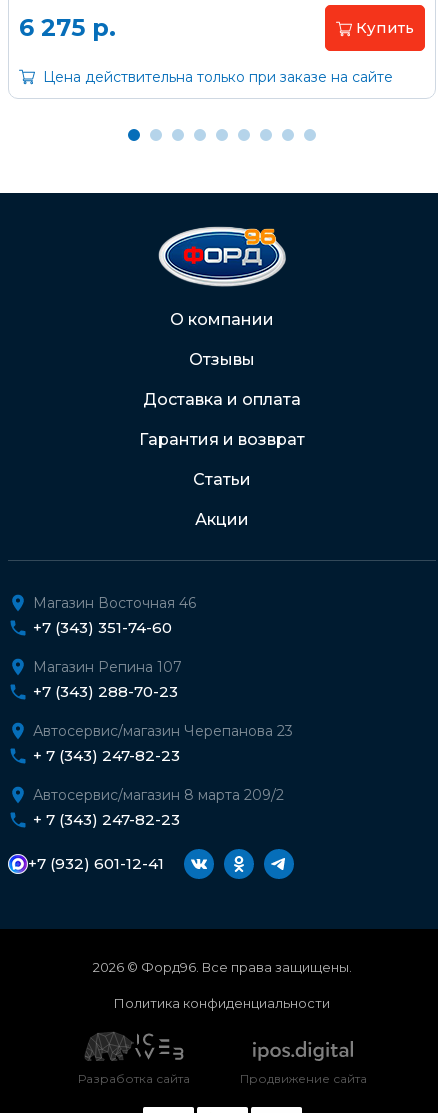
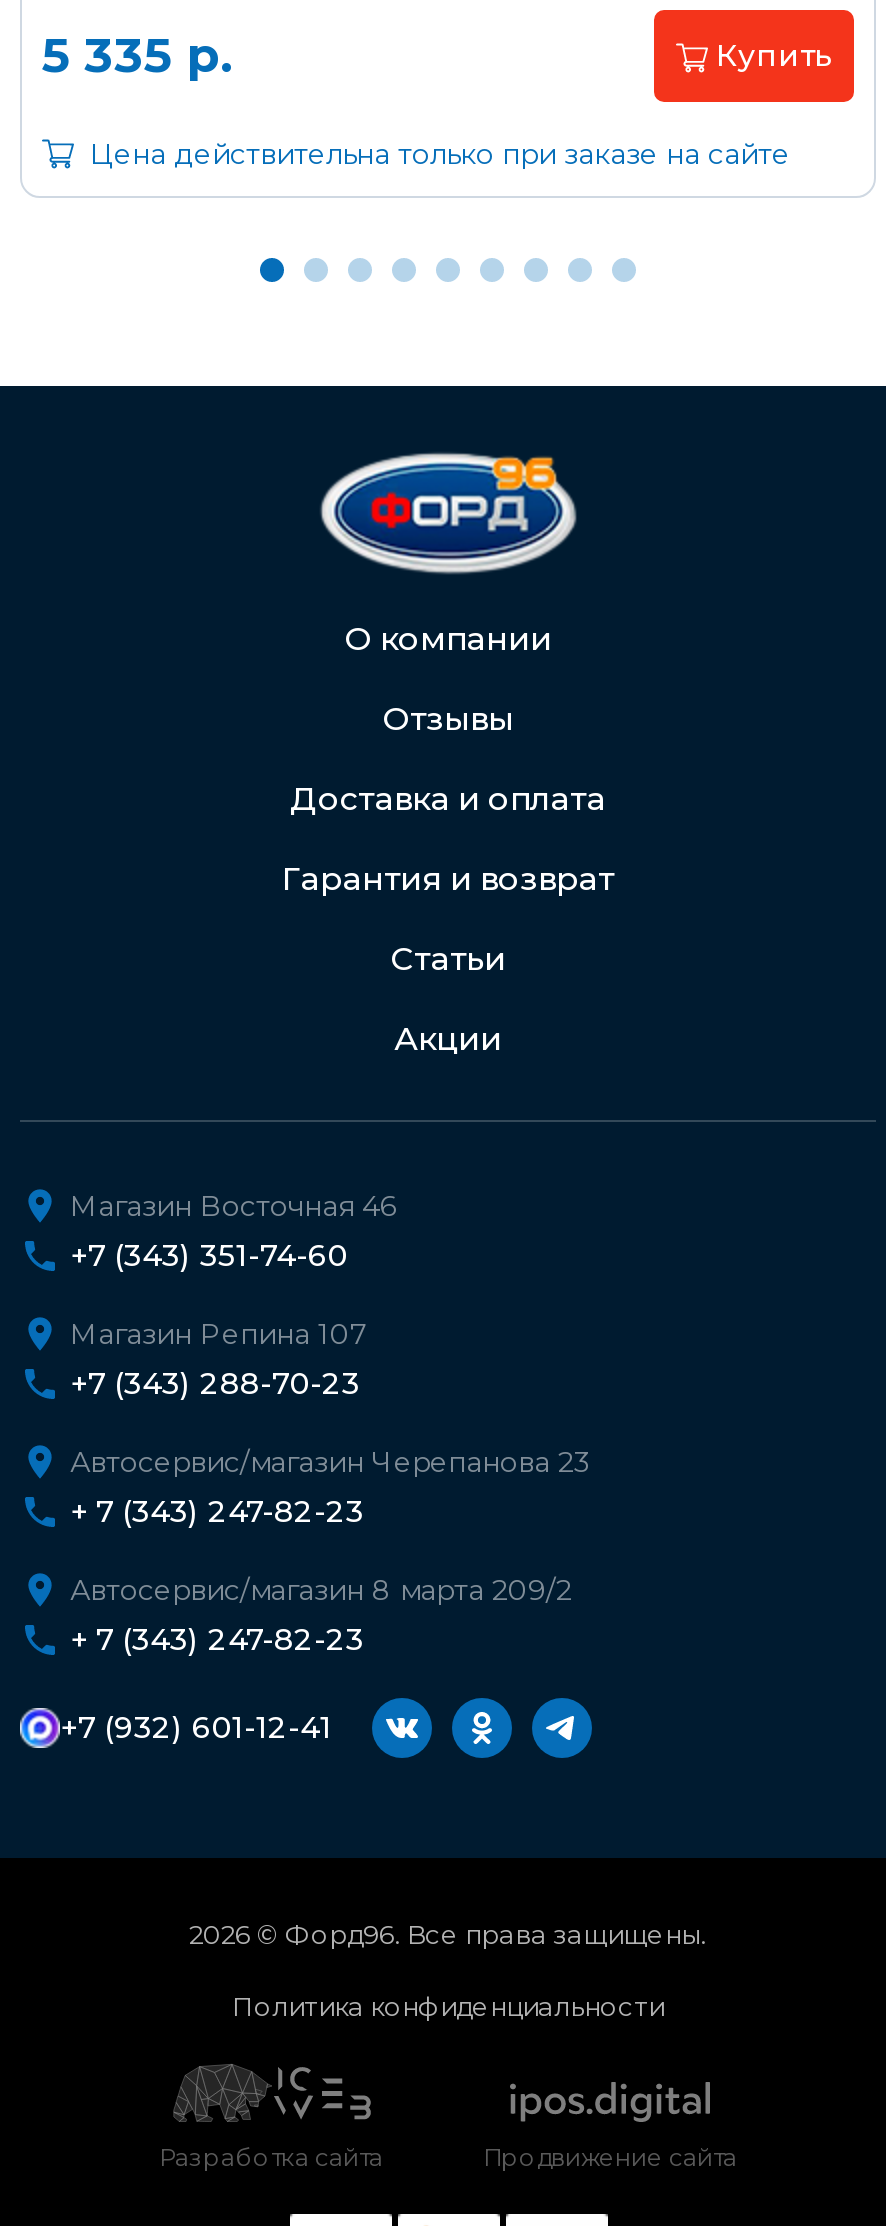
[19,13,116,42] 6 275 р. -> [42,26,234,84] 5 335 р.

